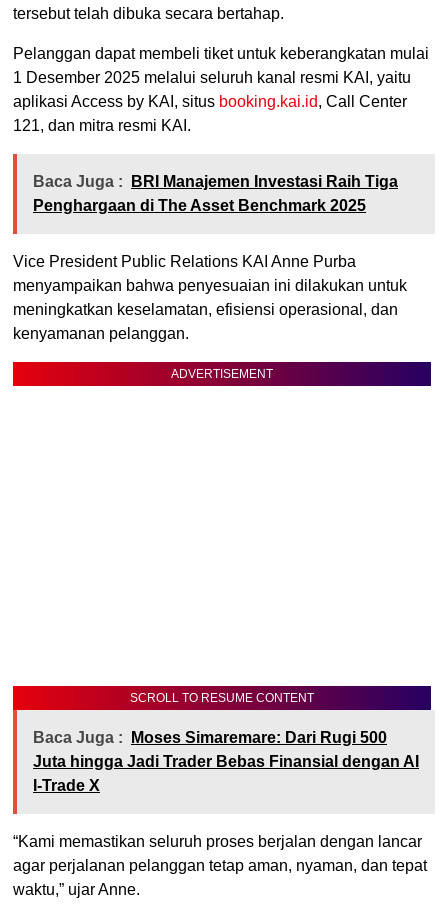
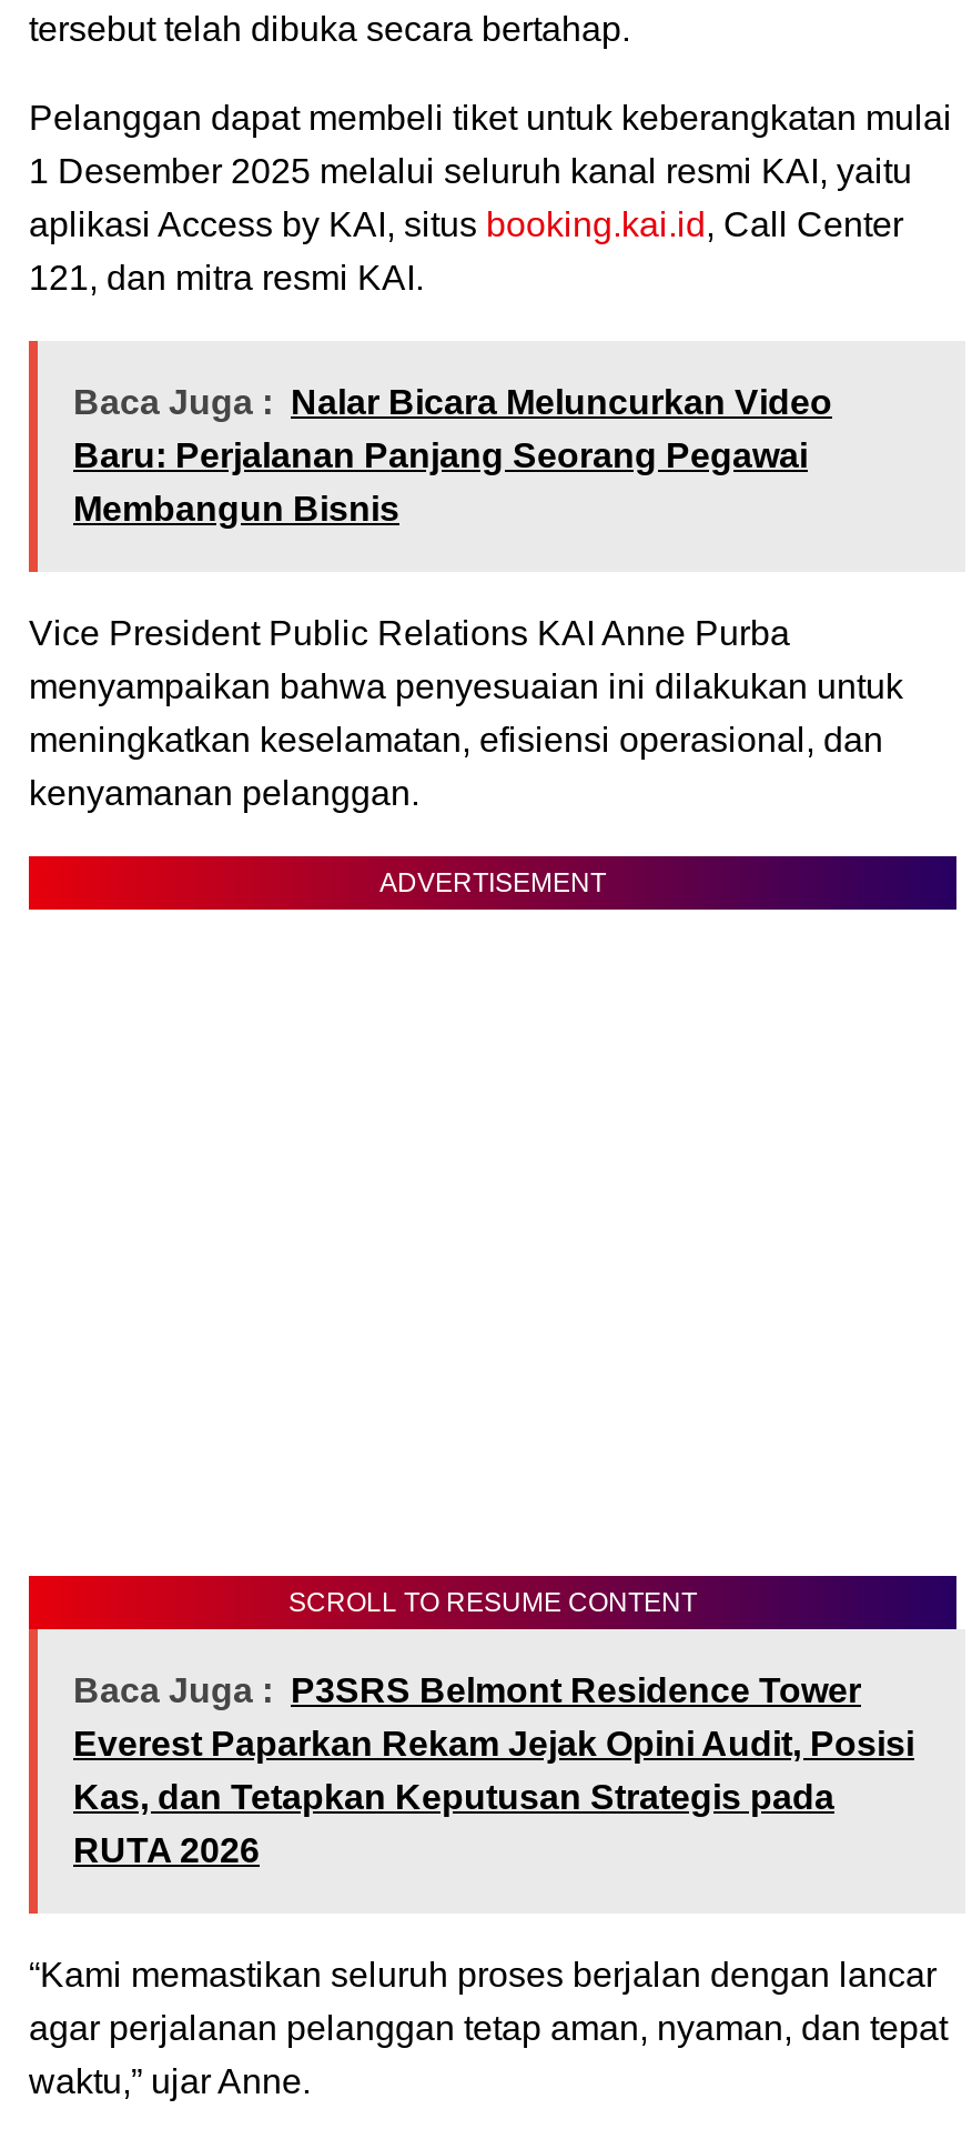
[33,173,398,214] Baca Juga : BRI Manajemen Investasi Raih Tiga | Penghargaan di The Asset Benchmark 2025 -> [73,384,832,529] Baca Juga : Nalar Bicara Meluncurkan Video | Baru: Perjalanan Panjang Seorang Pegawai | Membangun Bisnis
[33,729,419,794] Baca Juga : Moses Simaremare: Dari Rugi 500 | Juta hingga Jadi Trader Bebas Finansial dengan AI | I-Trade X -> [73,1673,914,1870] Baca Juga : P3SRS Belmont Residence Tower | Everest Paparkan Rekam Jejak Opini Audit, Posisi | Kas, dan Tetapkan Keputusan Strategis pada | RUTA 2026

